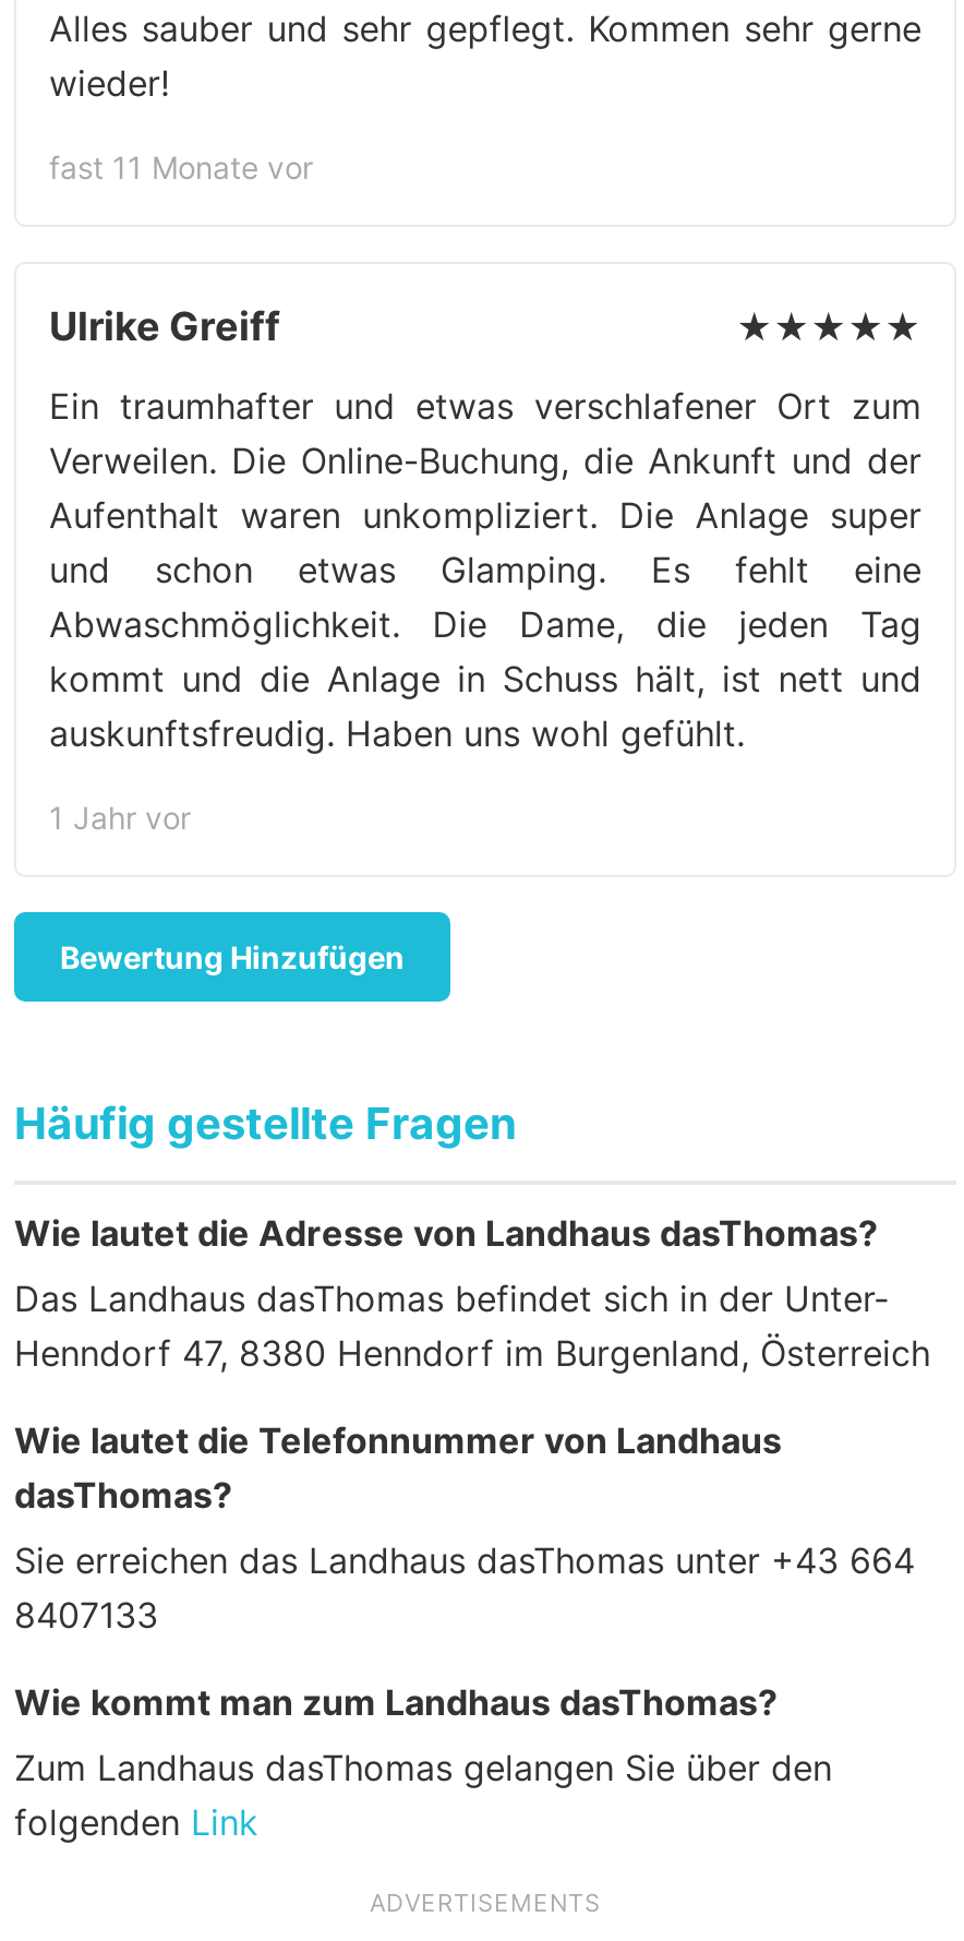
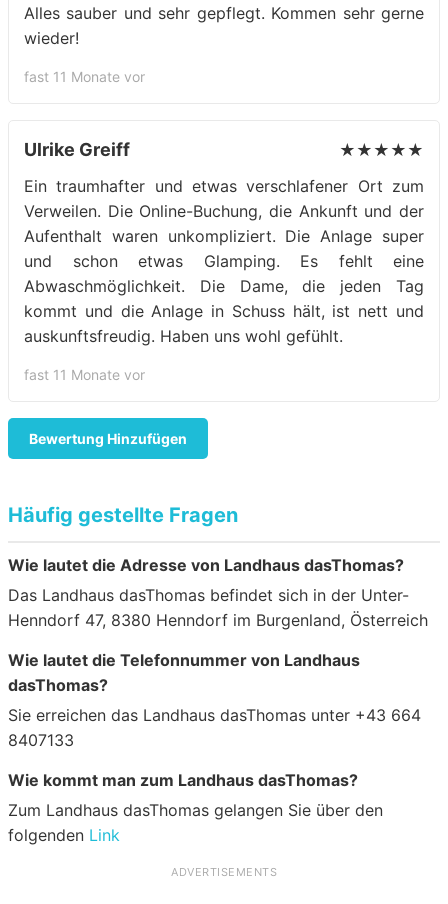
[49,799,191,836] 1 Jahr vor -> [24,366,145,383] fast 11 Monate vor

